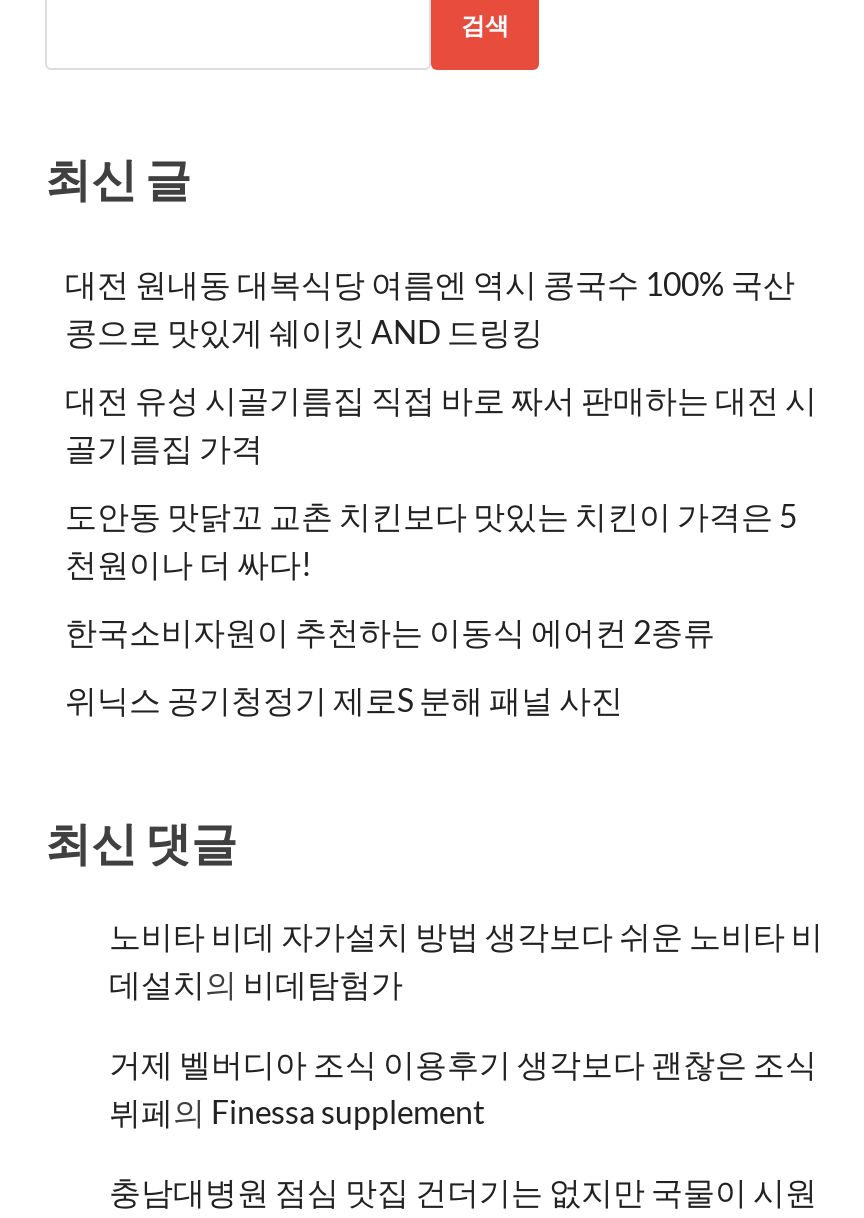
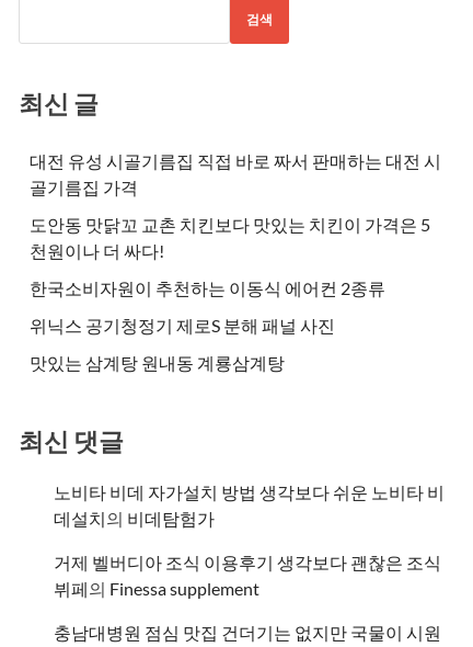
[65,263,795,349] 대전 원내동 대복식당 여름엔 역시 콩국수 100% 국산 | 콩으로 맛있게 쉐이킷 AND 드링킹 -> none
moved [65,379,817,717] -> [30,150,441,335]: 대전 유성 시골기름집 직접 바로 짜서 판매하는 대전 시 | 골기름집 가격 | 도안동 맛닭꼬 교촌 치킨보다 맛있는 치킨이 가격은 5 | 천원이나 더 싸다! | 한국소비자원이 추천하는 이동식 에어컨 2종류 | 위닉스 공기청정기 제로S 분해 패널 사진
none -> [30,352,285,373] 맛있는 삼계탕 원내동 계룡삼계탕

